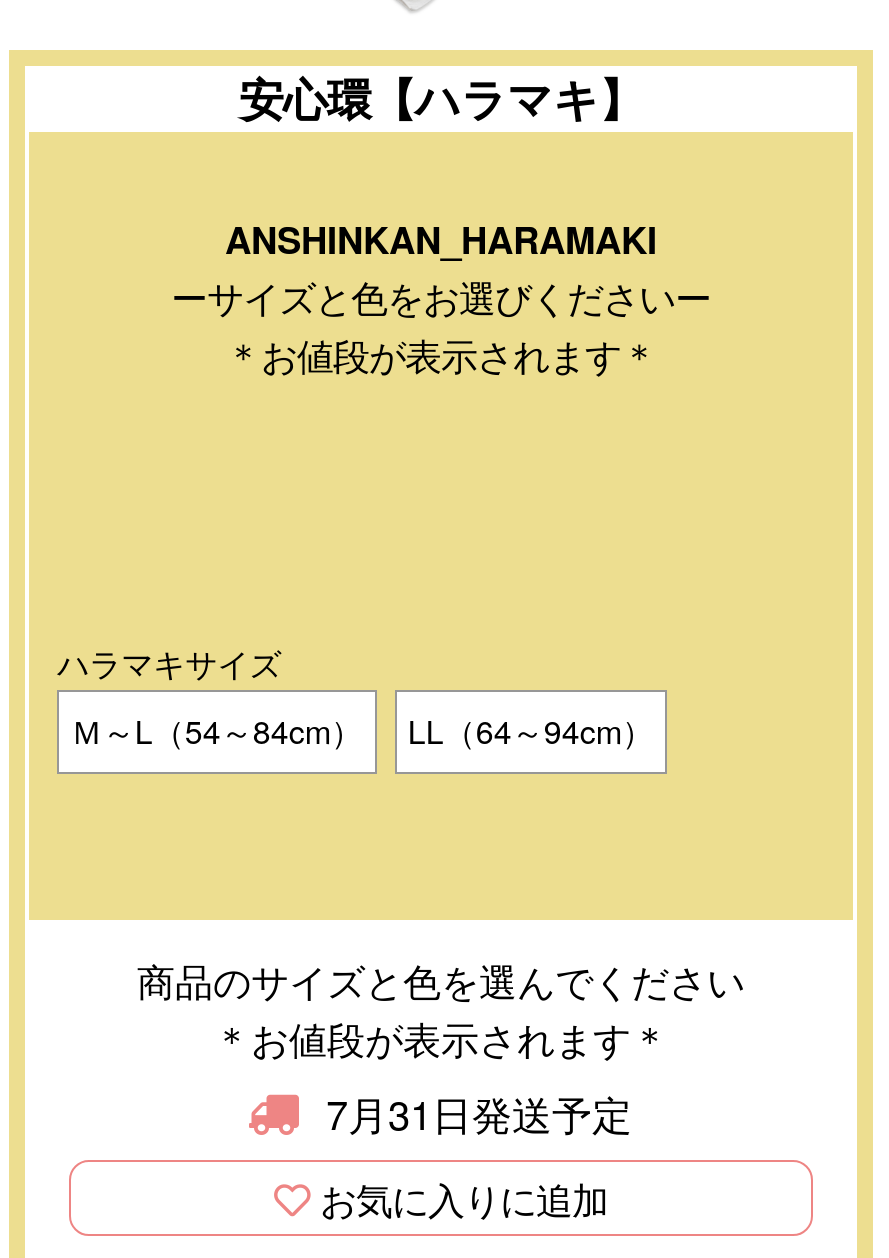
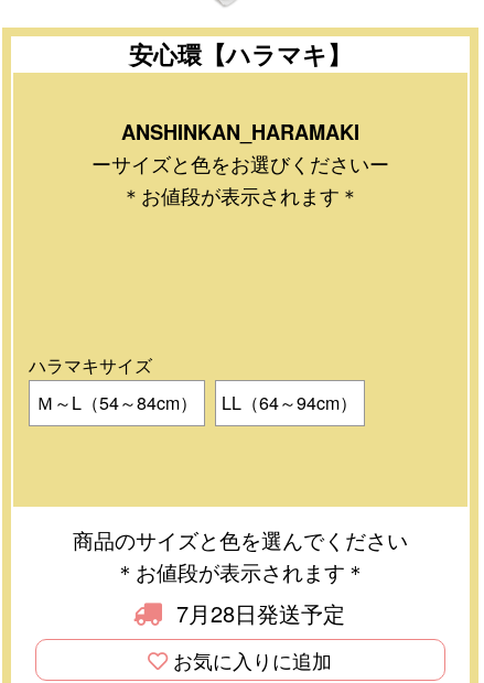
[326,1085,632,1143] 7月31日発送予定 -> [177,597,346,629] 7月28日発送予定

